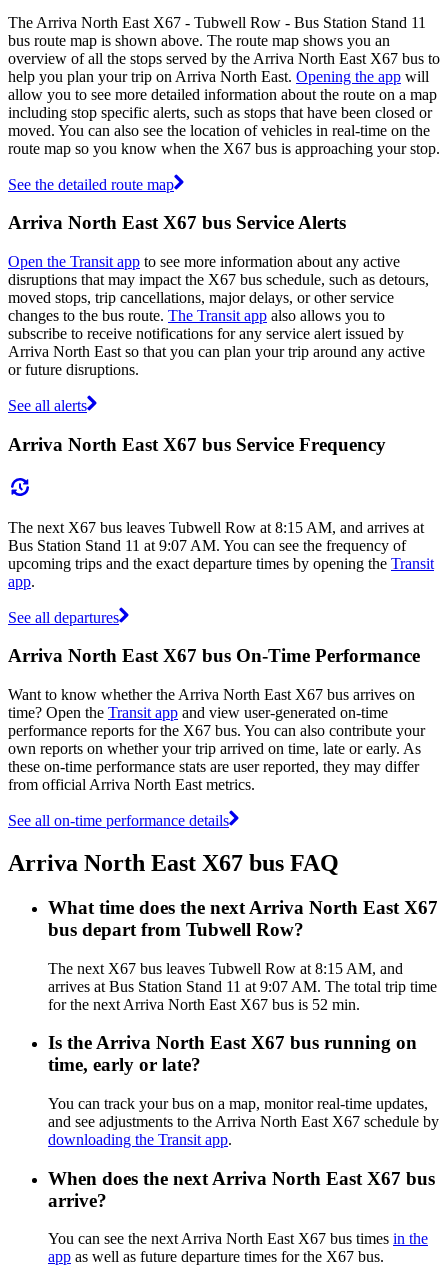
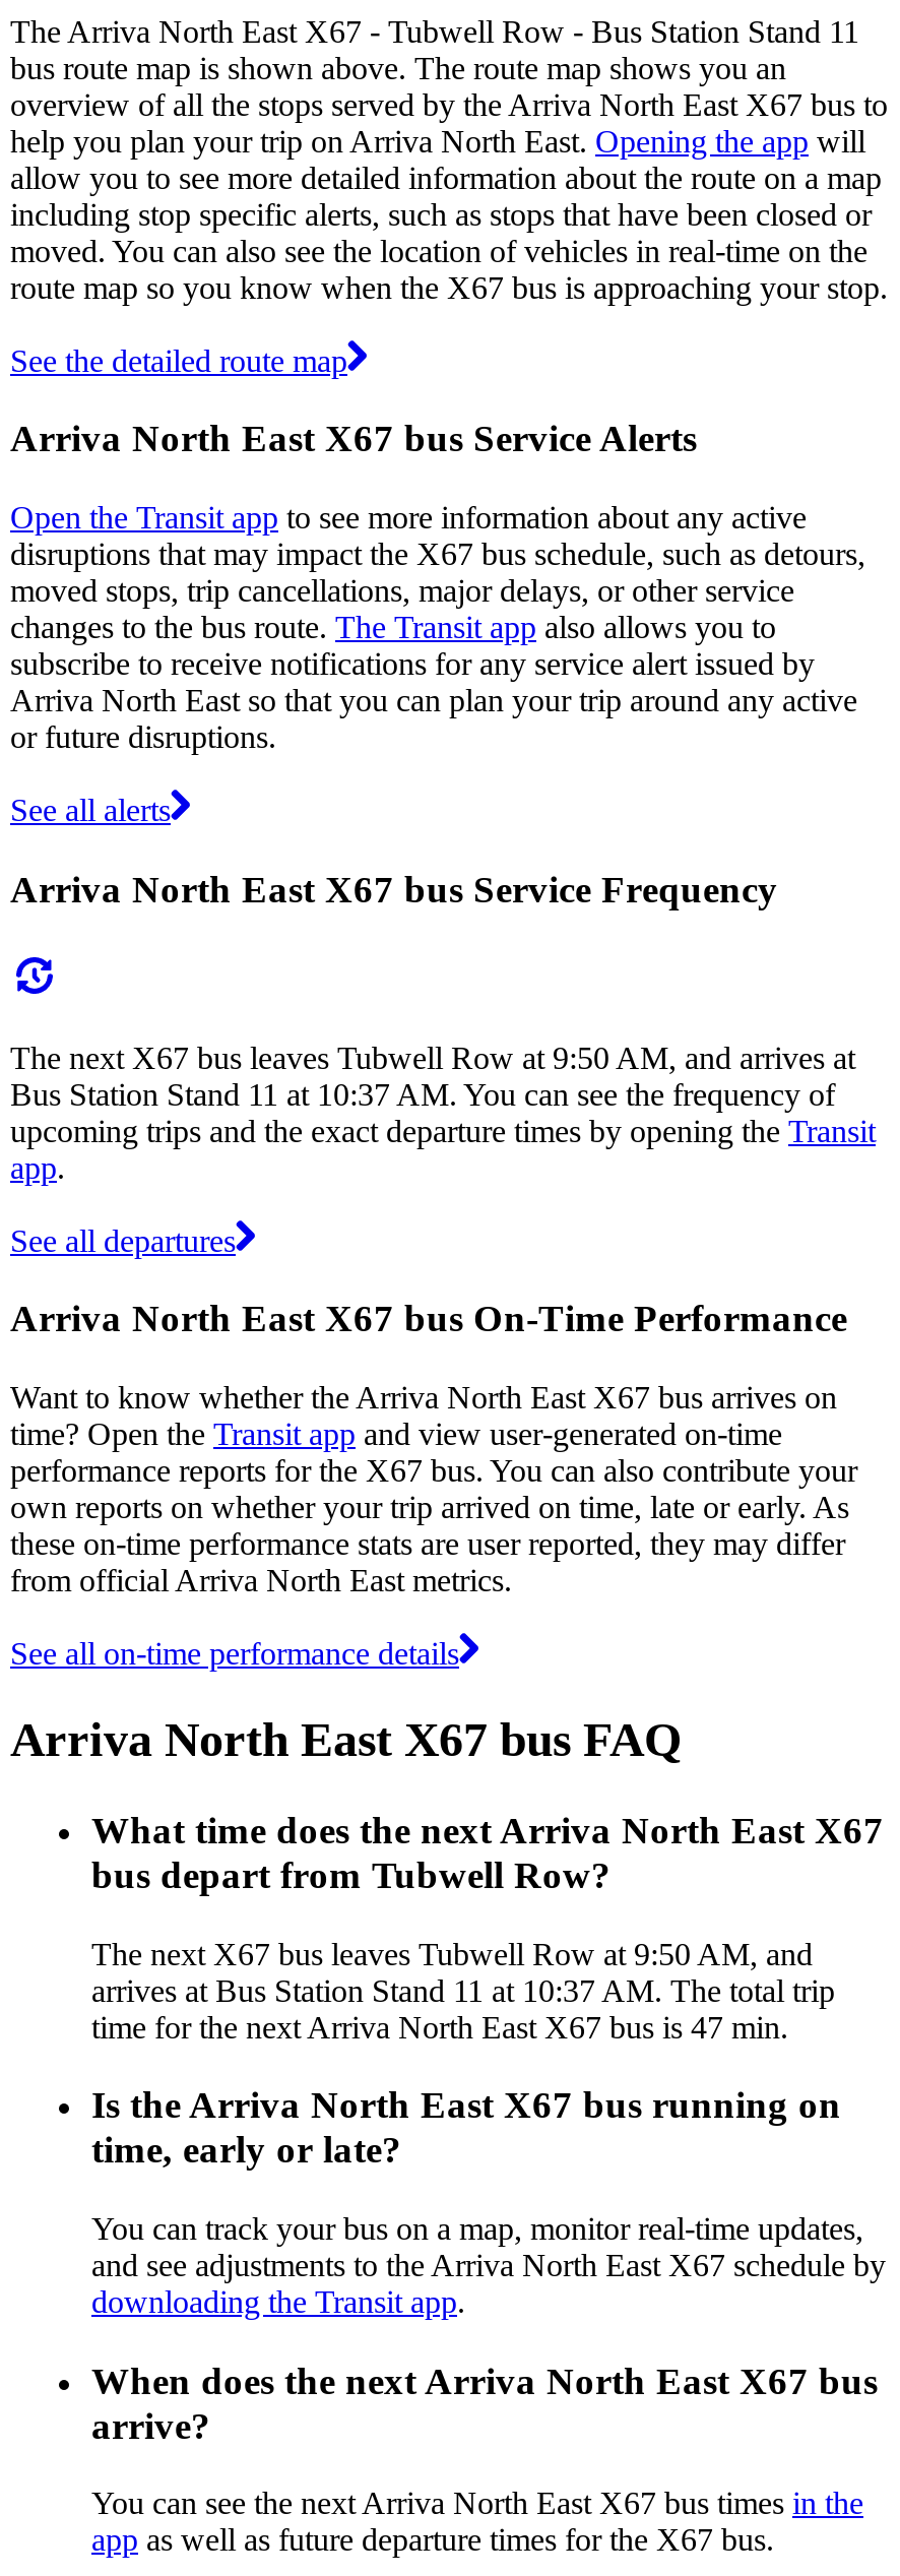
[8,518,424,535] The next X67 bus leaves Tubwell Row at 8:15 AM, and arrives at -> [10,1040,855,1074] The next X67 bus leaves Tubwell Row at 9:50 AM, and arrives at
[8,536,406,553] Bus Station Stand 11 at 9:07 AM. You can see the frequency of -> [10,1076,835,1111] Bus Station Stand 11 at 10:37 AM. You can see the frequency of
[48,959,437,1012] The next X67 bus leaves Tubwell Row at 8:15 AM, and | arrives at Bus Station Stand 11 at 9:07 AM. The total trip time | for the next Arriva North East X67 bus is 52 min. -> [91,1936,835,2044] The next X67 bus leaves Tubwell Row at 9:50 AM, and | arrives at Bus Station Stand 11 at 10:37 AM. The total trip | time for the next Arriva North East X67 bus is 47 min.

